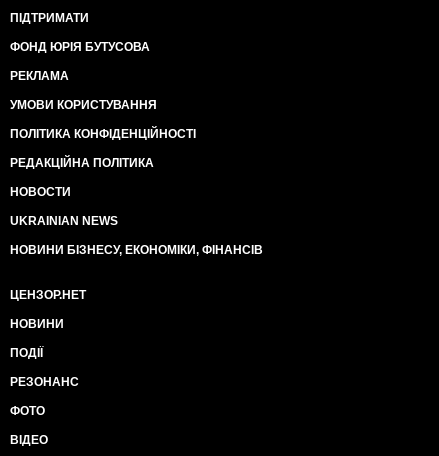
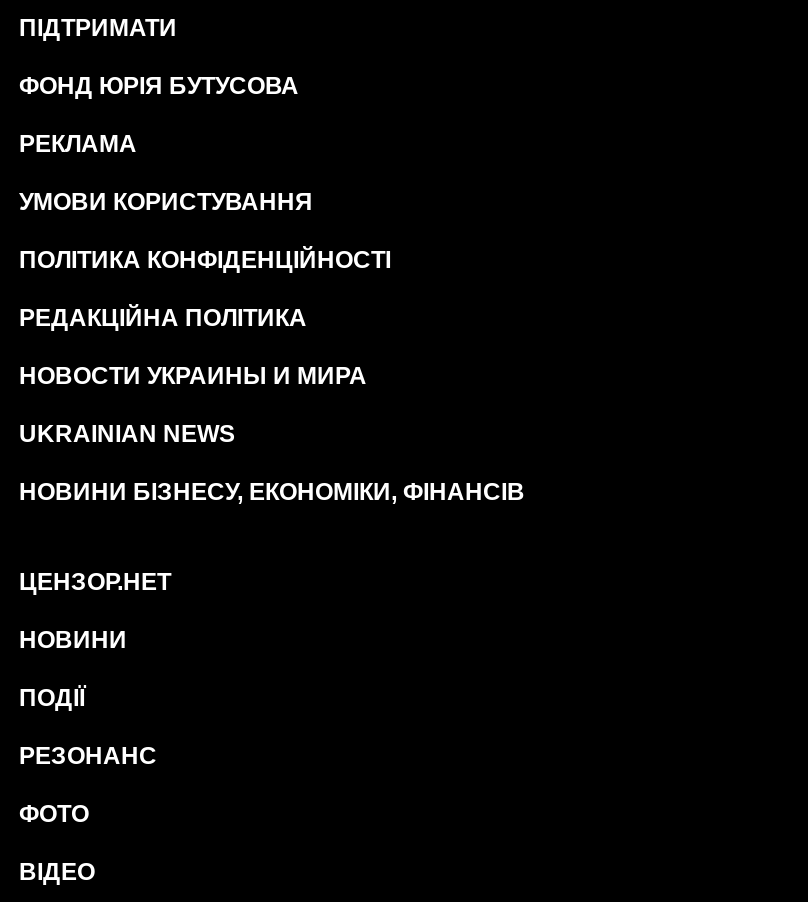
[10,185,71,199] НОВОСТИ -> [19,362,367,390] НОВОСТИ УКРАИНЫ И МИРА

